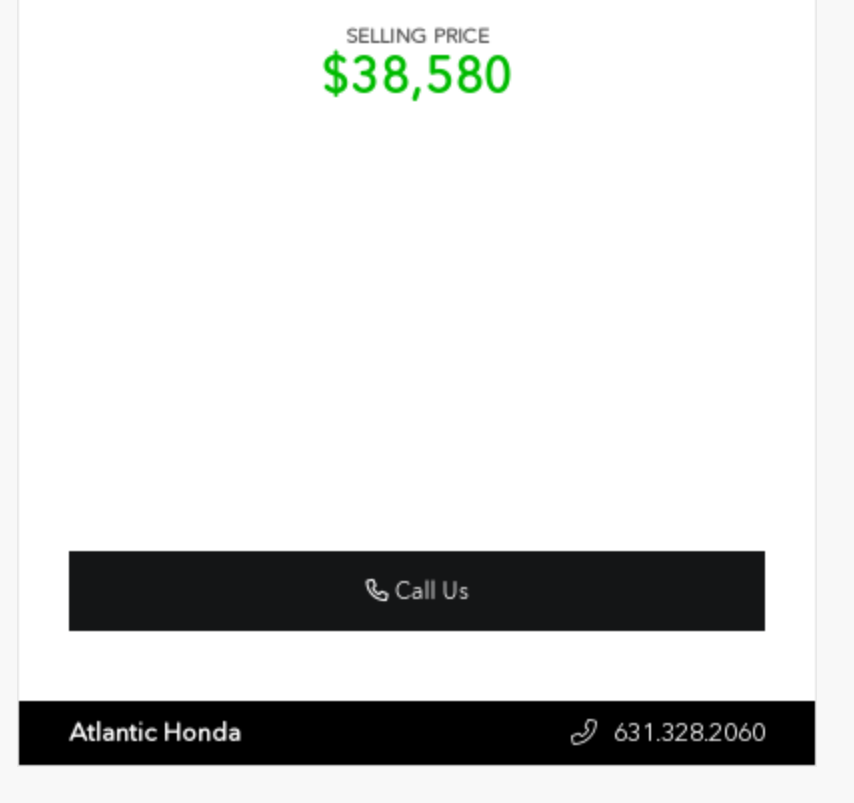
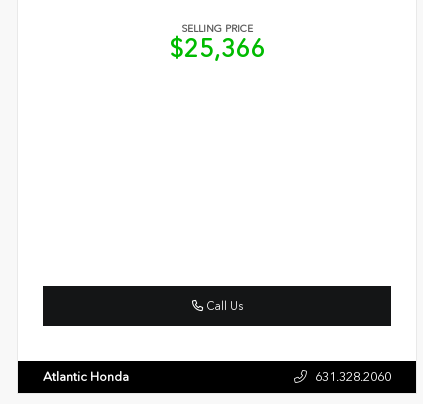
[320,46,514,104] $38,580 -> [168,34,265,63] $25,366

